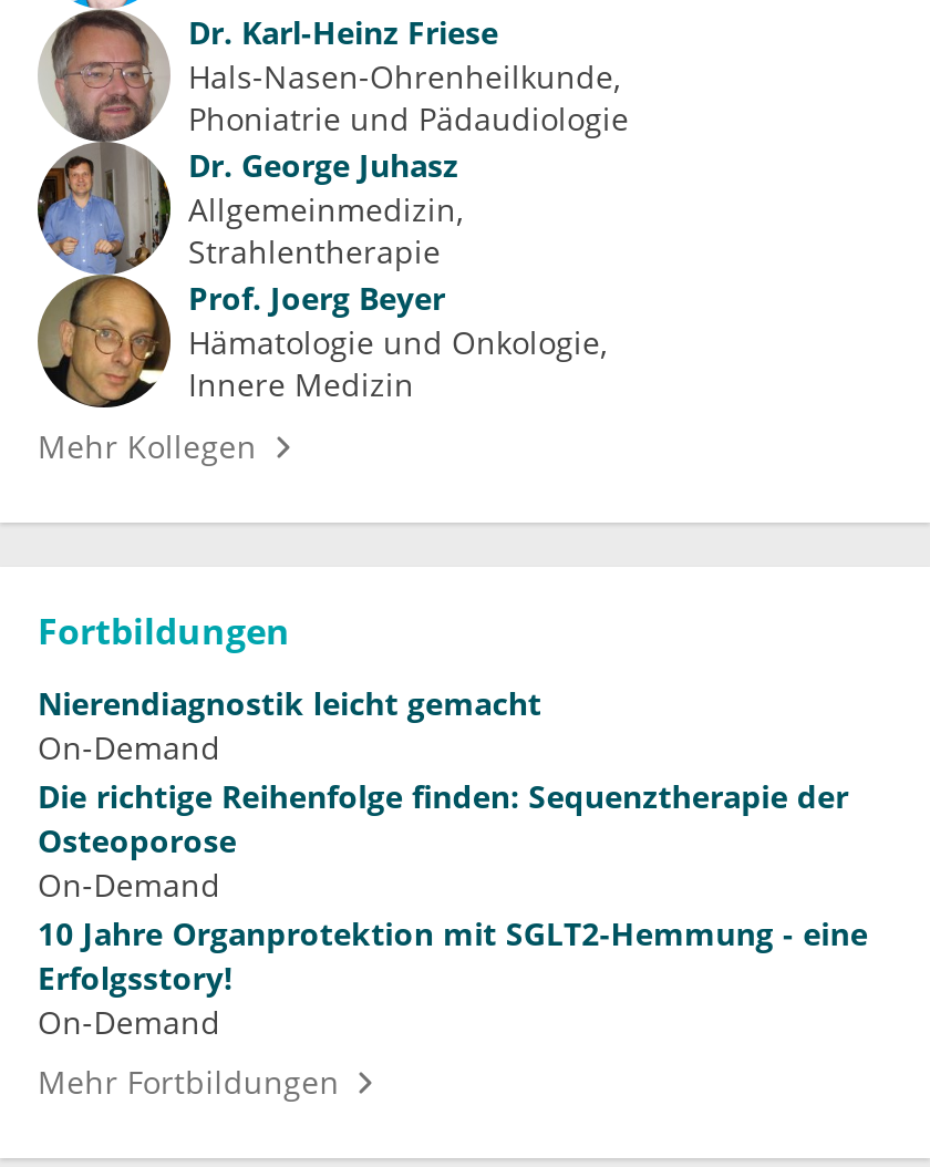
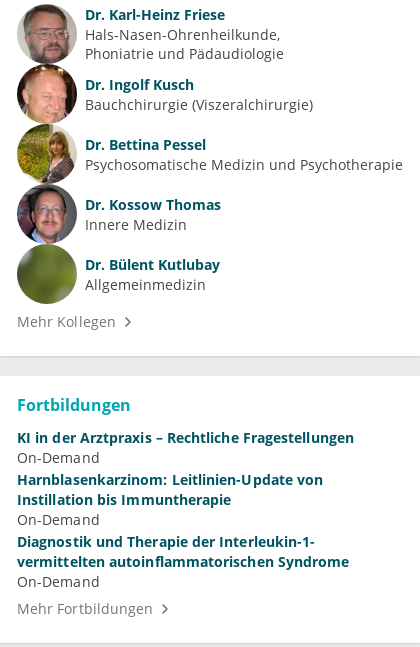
[38,142,600,410] [image] | Dr. George Juhasz | Strahlentherapie | Prof. Joerg Beyer | Hämatologie und Onkologie -> [16,64,403,304] [image] | Dr. Ingolf Kusch | Bauchchirurgie (Viszeralchirurgie) | Dr. Bettina Pessel | Psychosomatische Medizin und Psychotherapie | Dr. Kossow Thomas
moved [188,188,456,230] -> [85,274,206,293]: Allgemeinmedizin
none -> [85,254,220,273] Dr. Bülent Kutlubay
[38,682,541,724] Nierendiagnostik leicht gemacht -> [17,428,354,447] KI in der Arztpraxis – Rechtliche Fragestellungen
[38,775,849,861] Die richtige Reihenfolge finden: Sequenztherapie der | Osteoporose -> [17,470,323,509] Harnblasenkarzinom: Leitlinien-Update von | Instillation bis Immuntherapie
[38,912,868,999] 10 Jahre Organprotektion mit SGLT2-Hemmung - eine | Erfolgsstory! -> [17,532,349,571] Diagnostik und Therapie der Interleukin-1- | vermittelten autoinflammatorischen Syndrome

